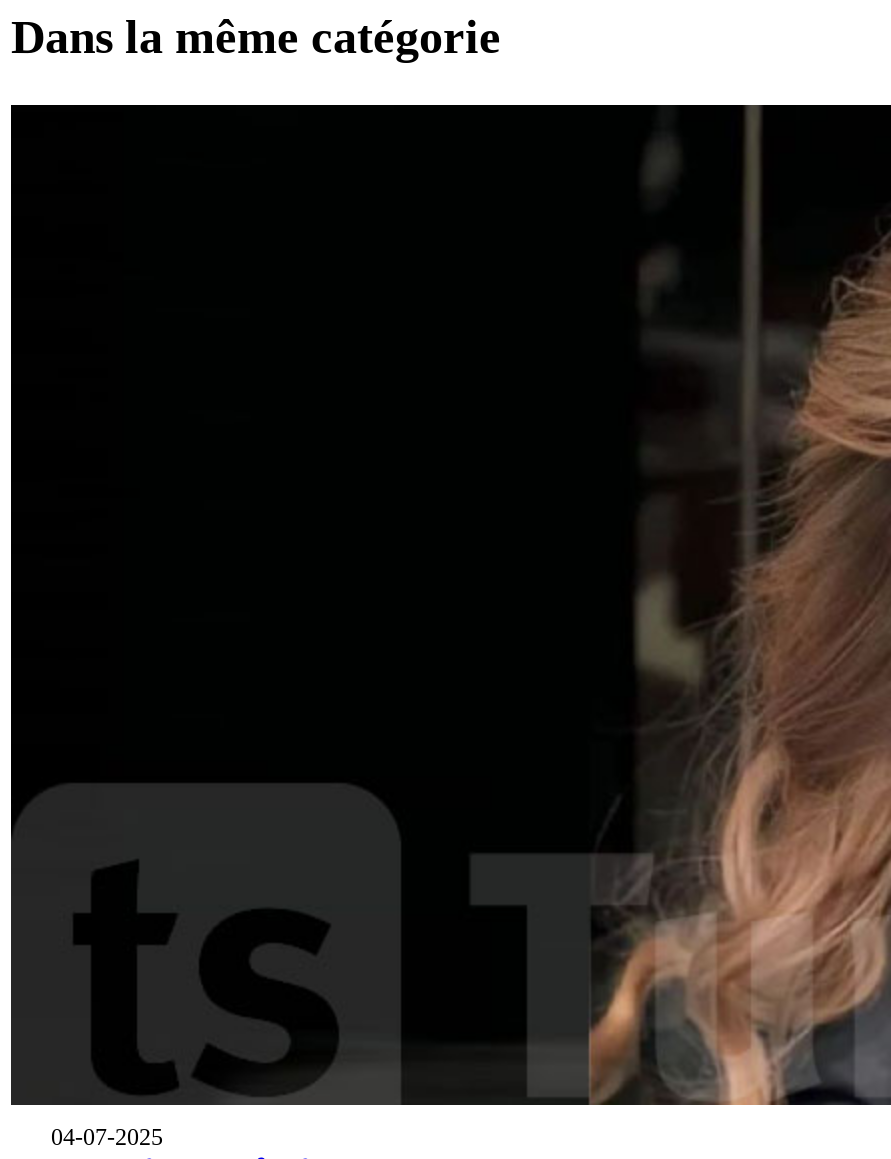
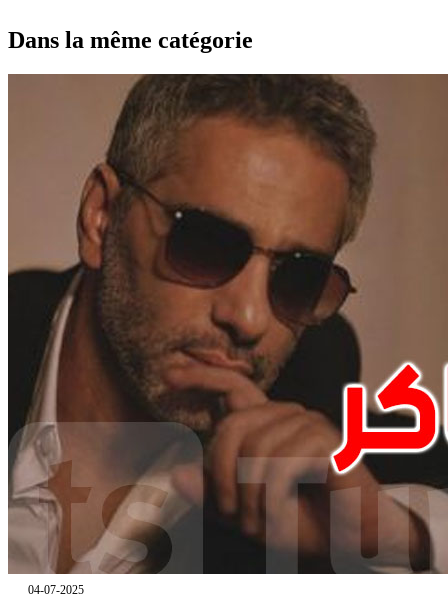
[9,103,885,1107] [image] -> [7,73,445,575] [image]

